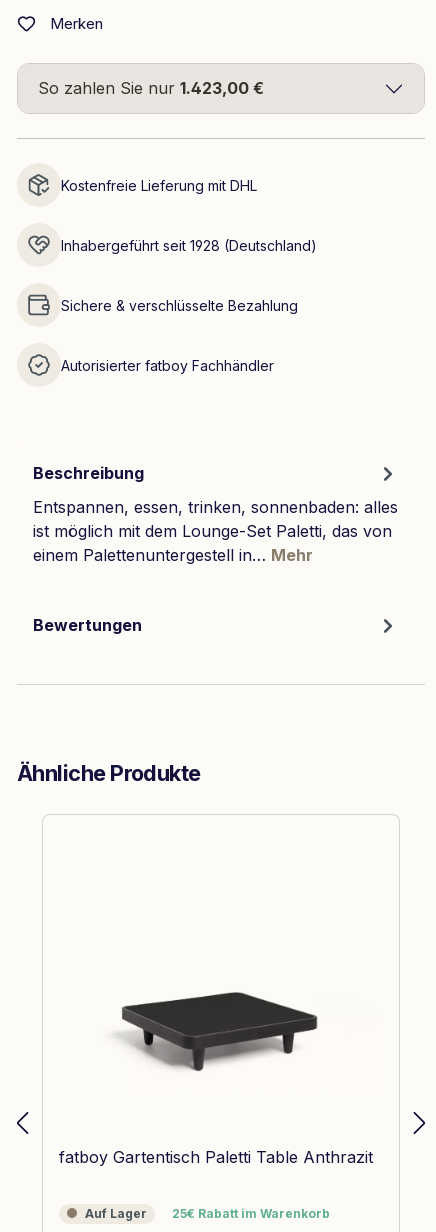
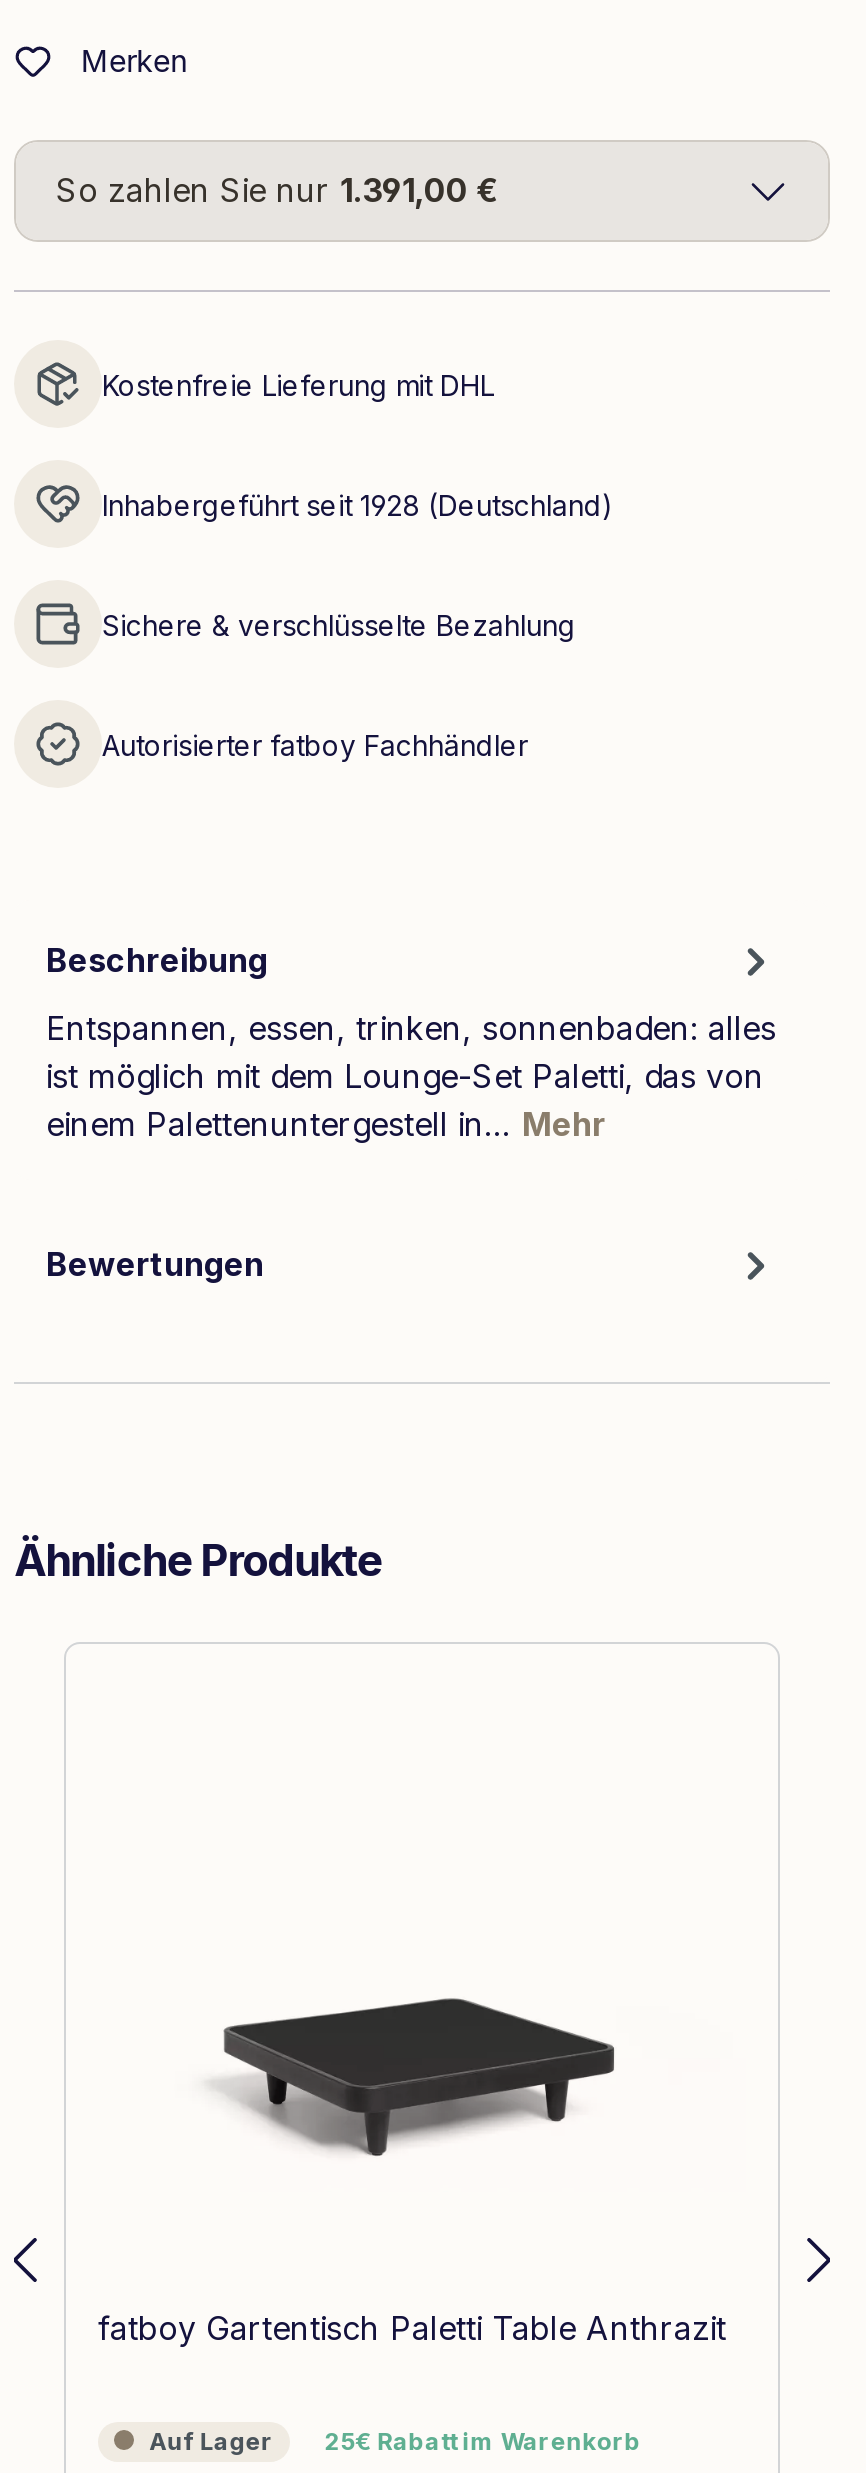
[38,78,264,98] So zahlen Sie nur 1.423,00 € -> [56,170,498,210] So zahlen Sie nur 1.391,00 €

